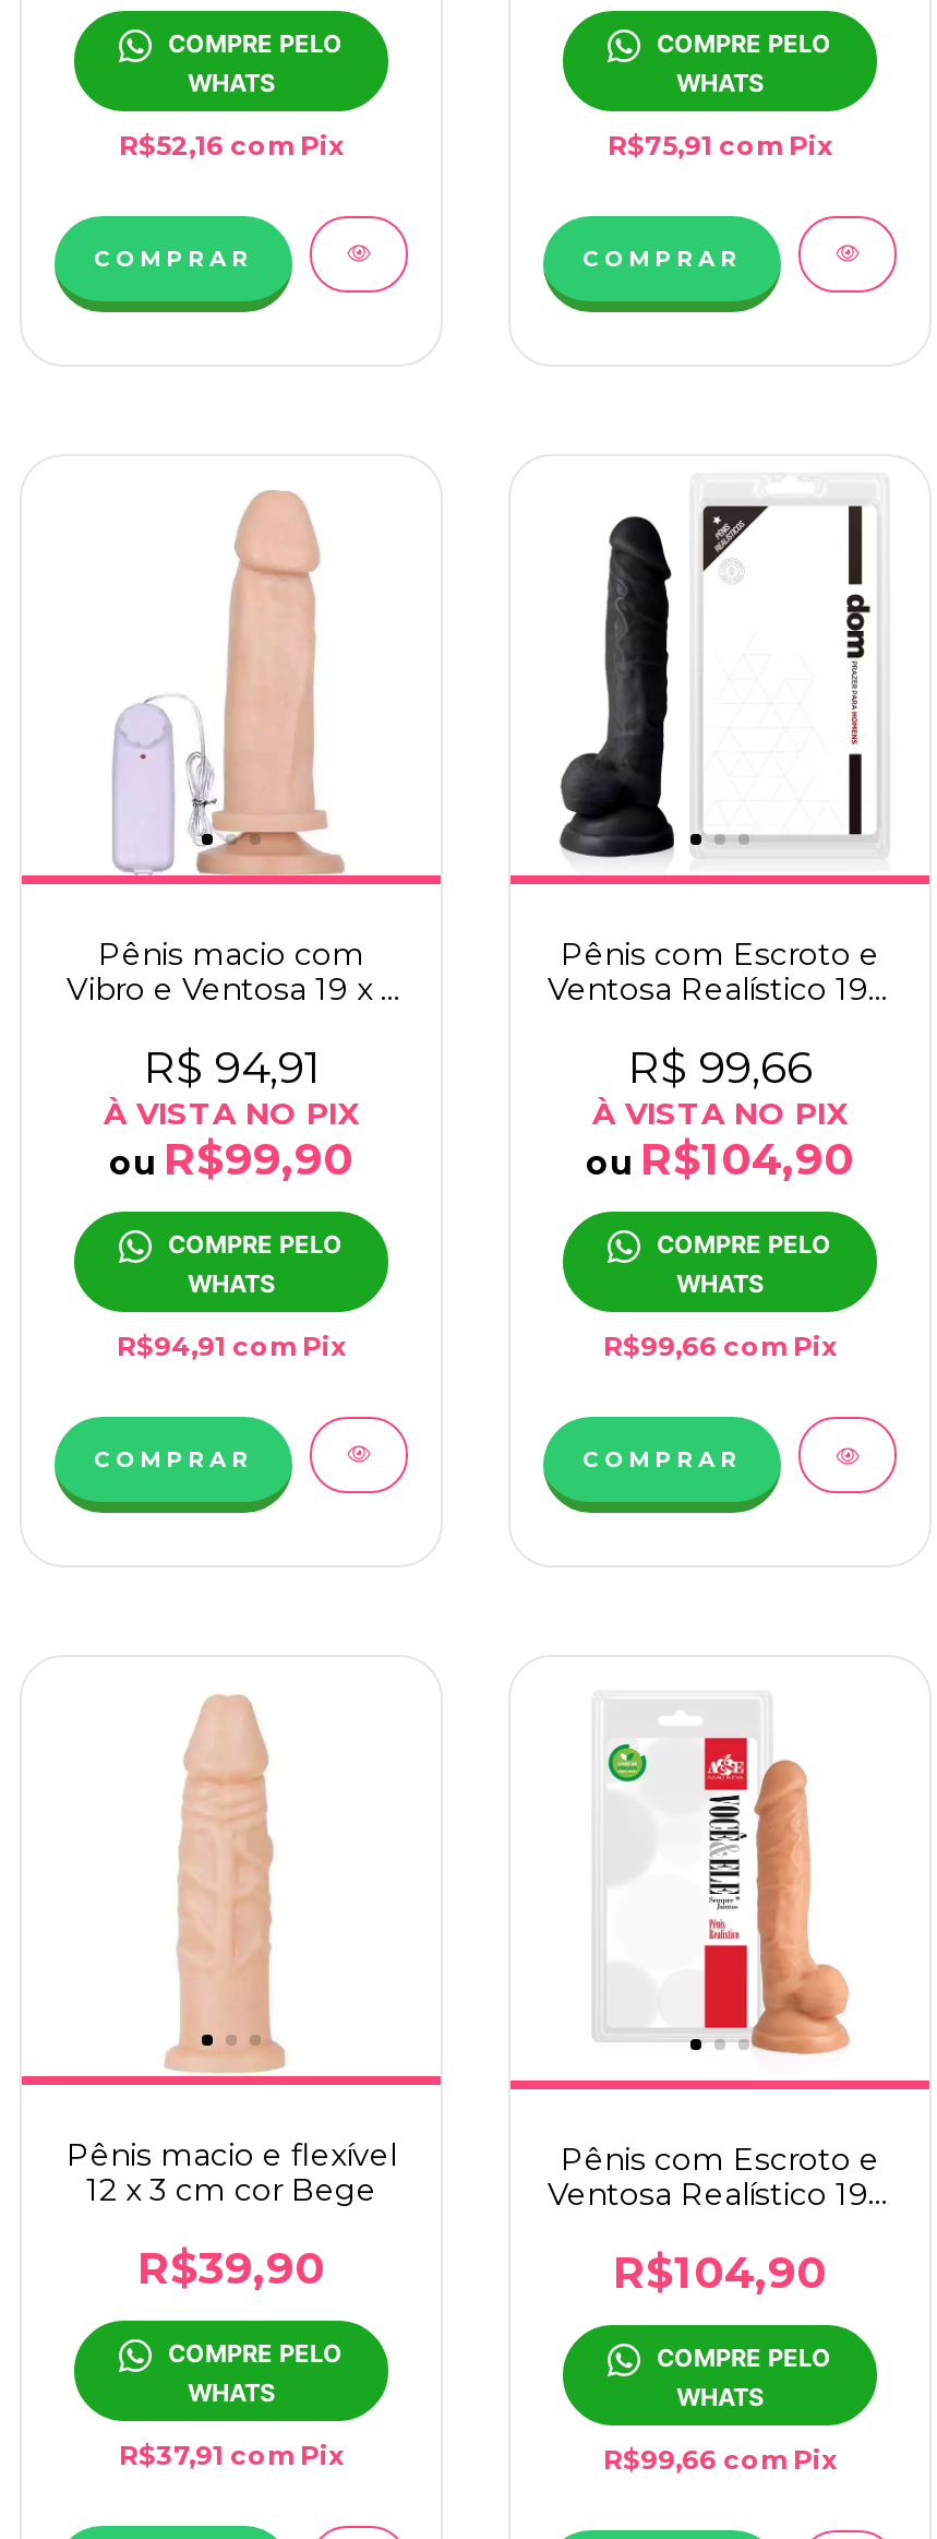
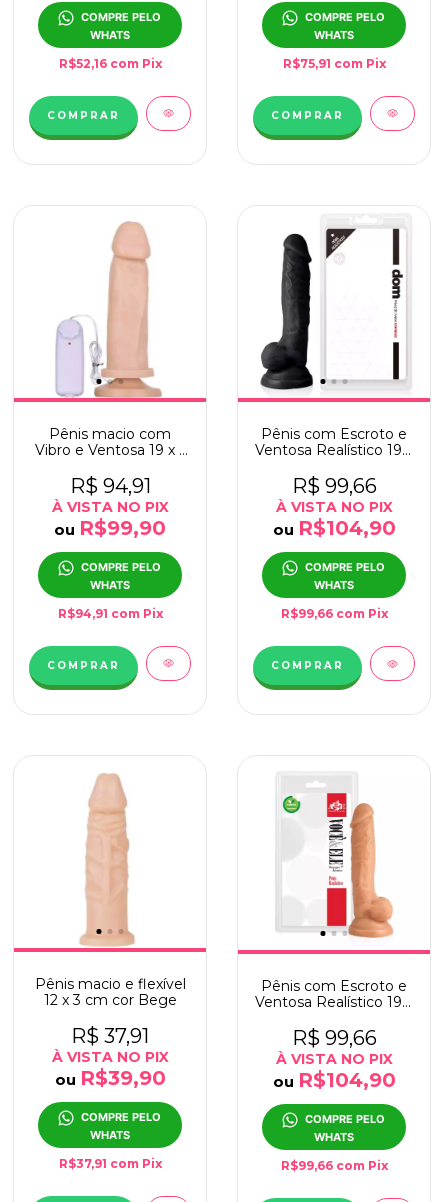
[137,2243,325,2296] R$39,90 -> [51,1024,168,1090] R$ 37,91 | À VISTA NO PIX | ou R$39,90
[613,2246,827,2298] R$104,90 -> [272,1026,395,1092] R$ 99,66 | À VISTA NO PIX | ou R$104,90

